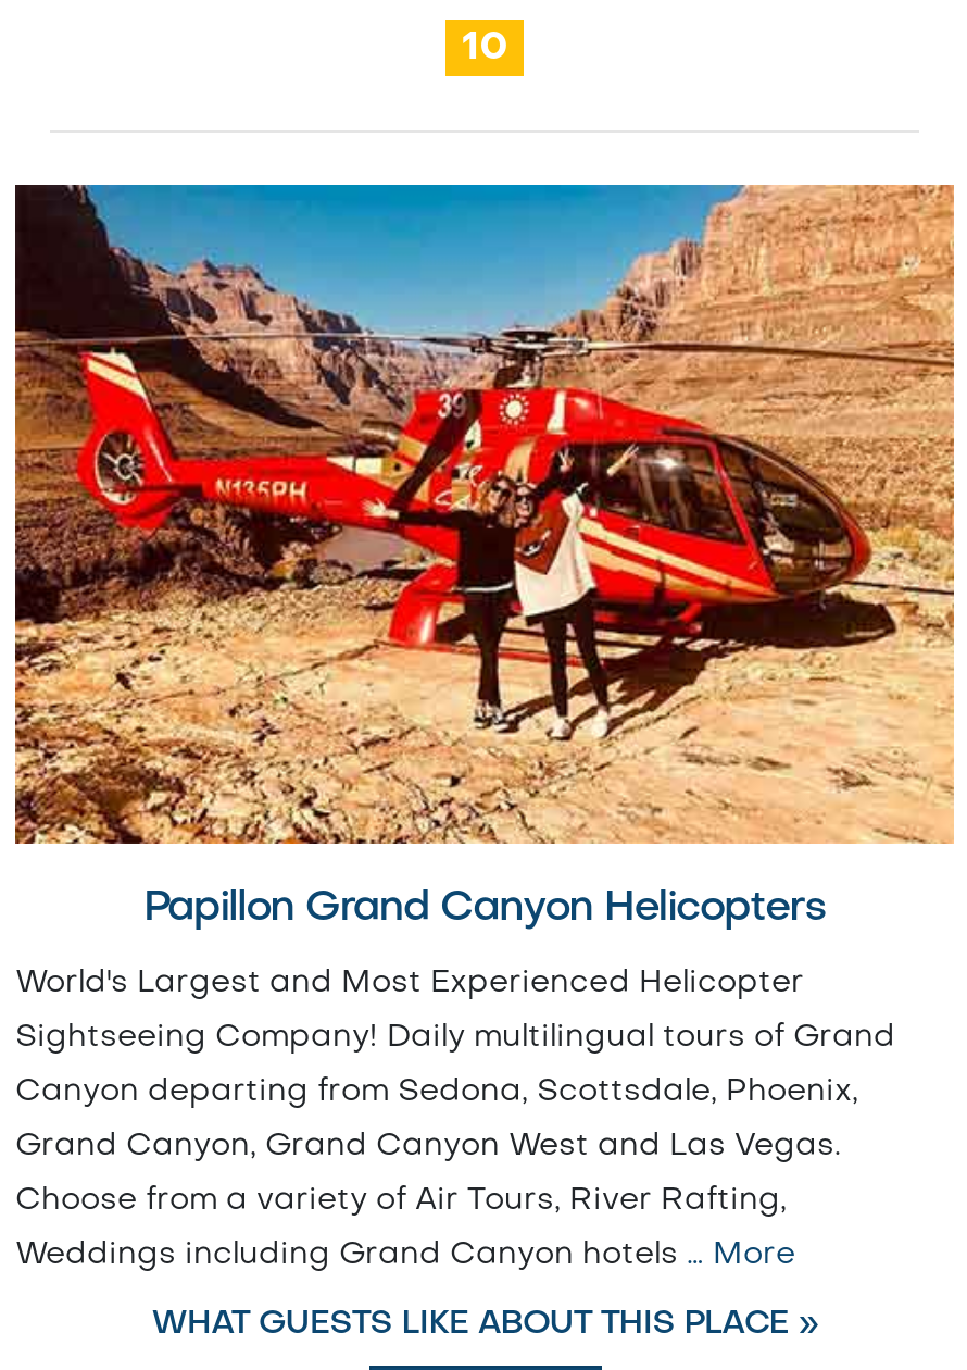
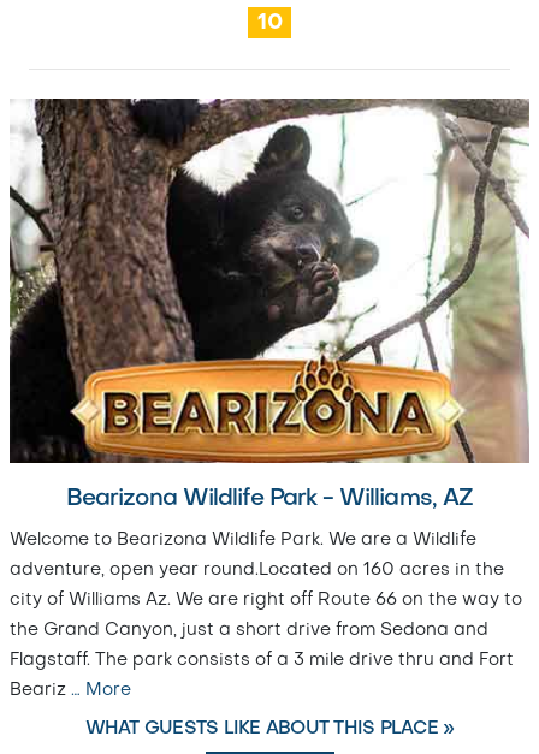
[13,183,956,928] [image] | Papillon Grand Canyon Helicopters -> [8,97,531,510] [image] | Bearizona Wildlife Park - Williams, AZ
[15,967,804,998] World's Largest and Most Experienced Helicopter -> [10,531,476,548] Welcome to Bearizona Wildlife Park. We are a Wildlife
[15,1022,895,1052] Sightseeing Company! Daily multilingual tours of Grand -> [10,561,504,578] adventure, open year round.Located on 160 acres in the
[15,1076,858,1106] Canyon departing from Sedona, Scottsdale, Phoenix, -> [10,591,522,608] city of Williams Az. We are right off Route 66 on the way to
[15,1130,841,1161] Grand Canyon, Grand Canyon West and Las Vegas. -> [10,621,488,638] the Grand Canyon, just a short drive from Sedona and
[15,1185,787,1215] Choose from a variety of Air Tours, River Rafting, -> [10,652,514,668] Flagstaff. The park consists of a 3 mile drive thru and Fort
[15,1239,795,1270] Weddings including Grand Canyon hotels … More -> [10,682,131,698] Beariz … More

